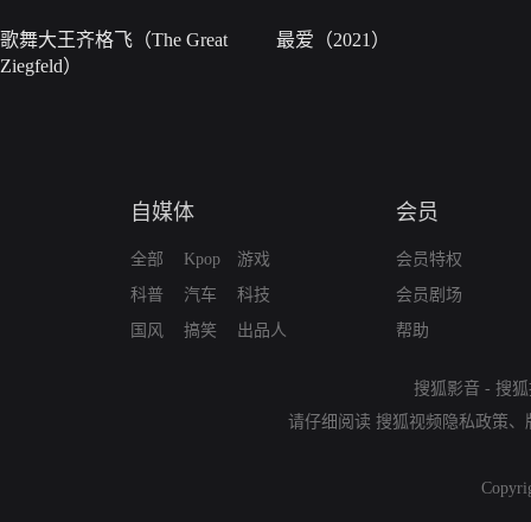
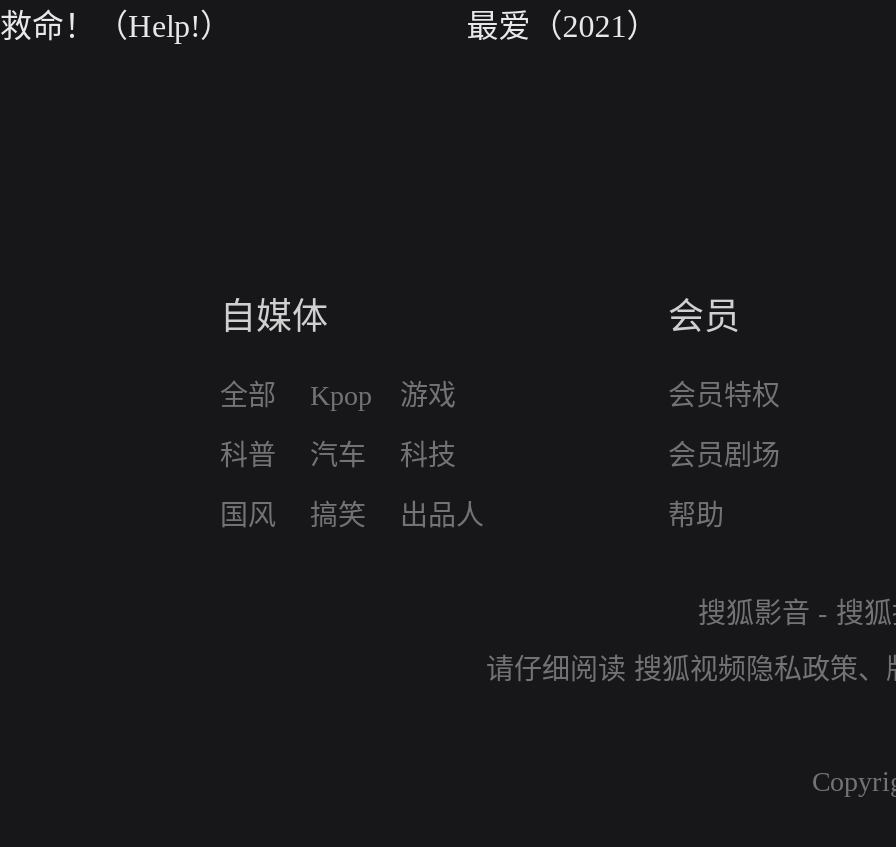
[0,30,228,76] 歌舞大王齐格飞（The Great | Ziegfeld） -> [0,9,232,43] 救命！（Help!）

